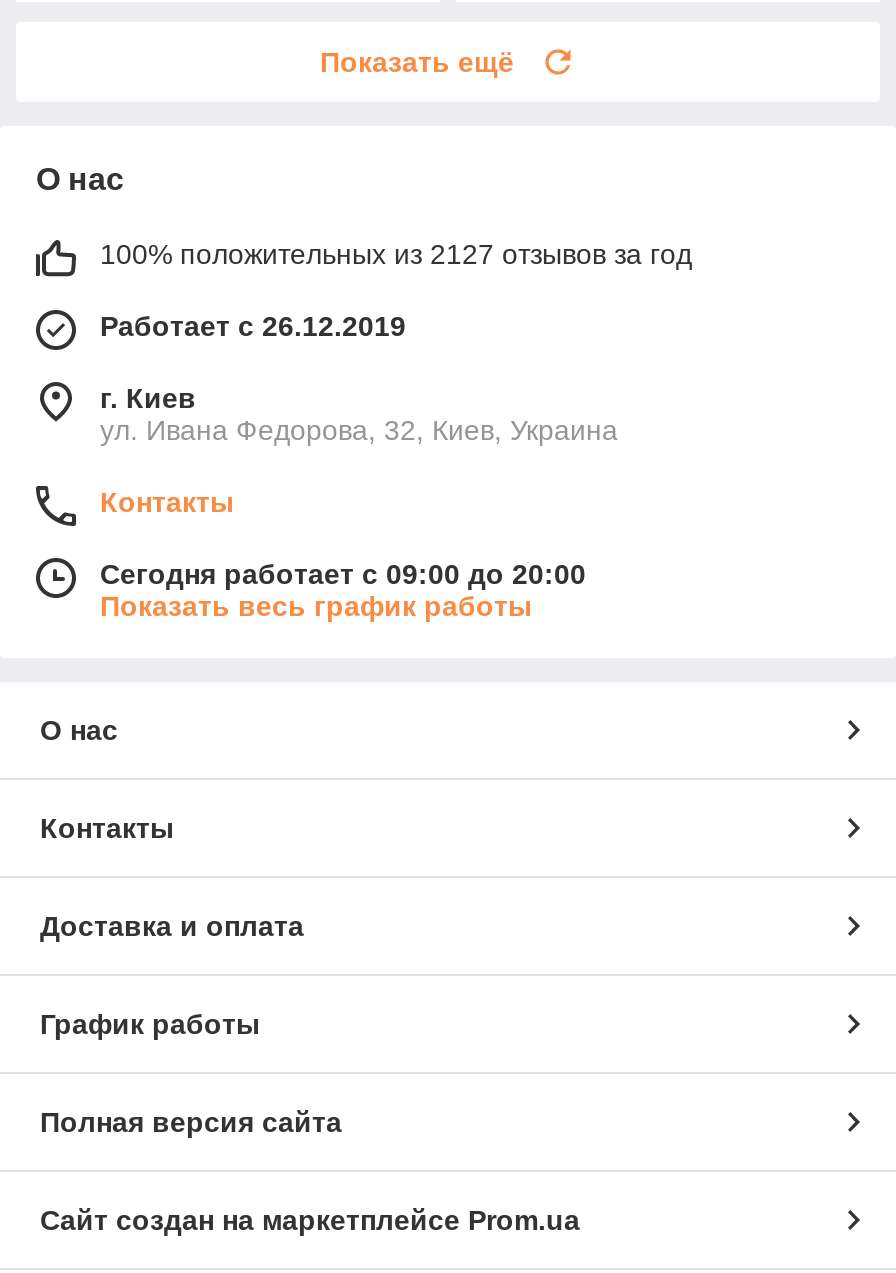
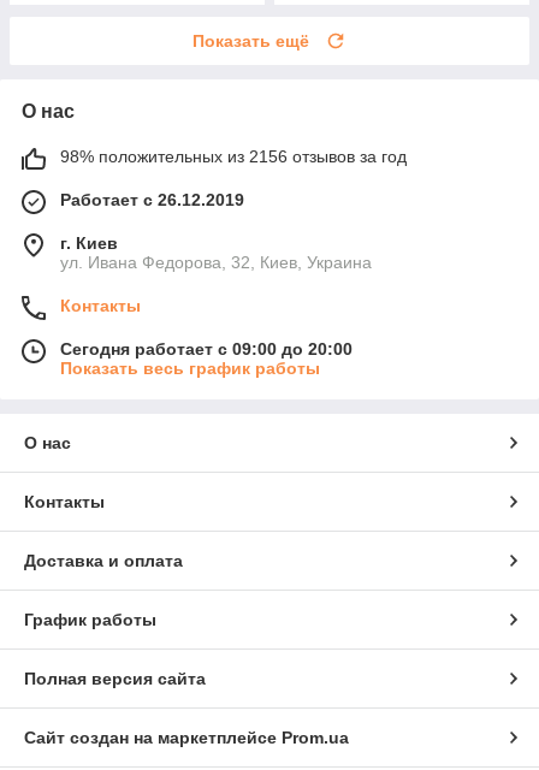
[100,238,692,270] 100% положительных из 2127 отзывов за год -> [60,147,407,166] 98% положительных из 2156 отзывов за год

